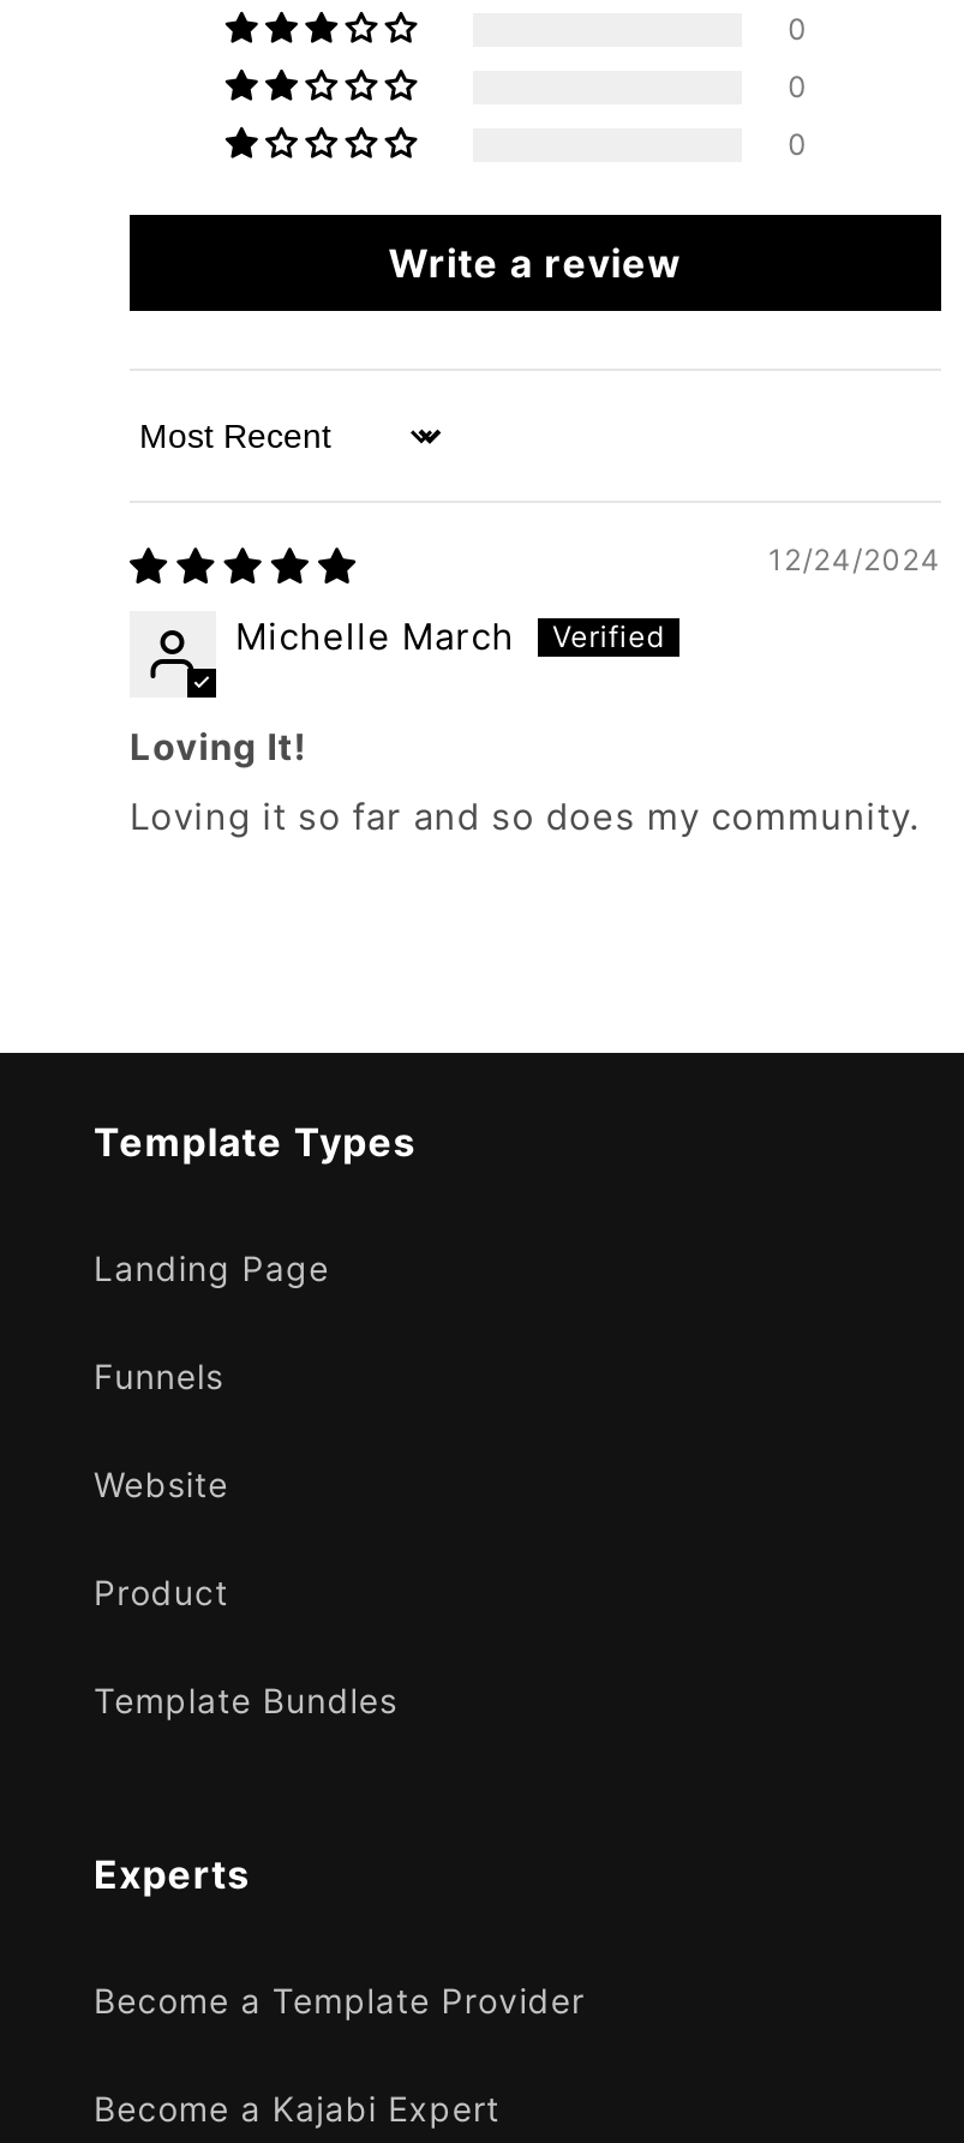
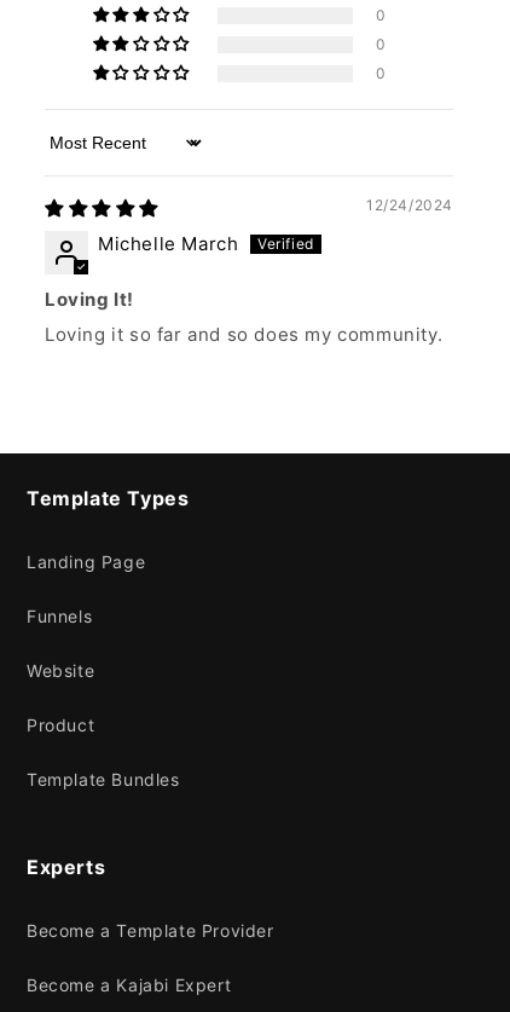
[388,239,682,287] Write a review -> none

